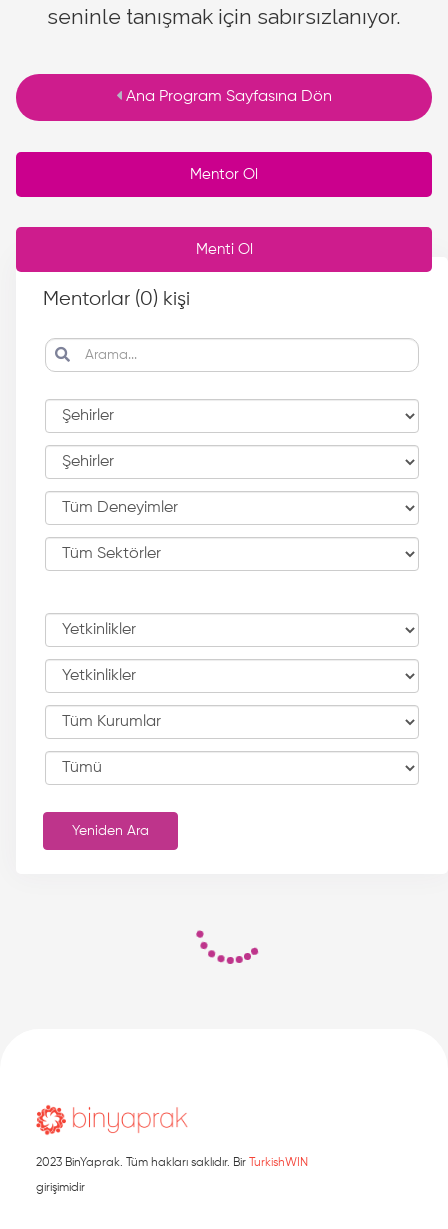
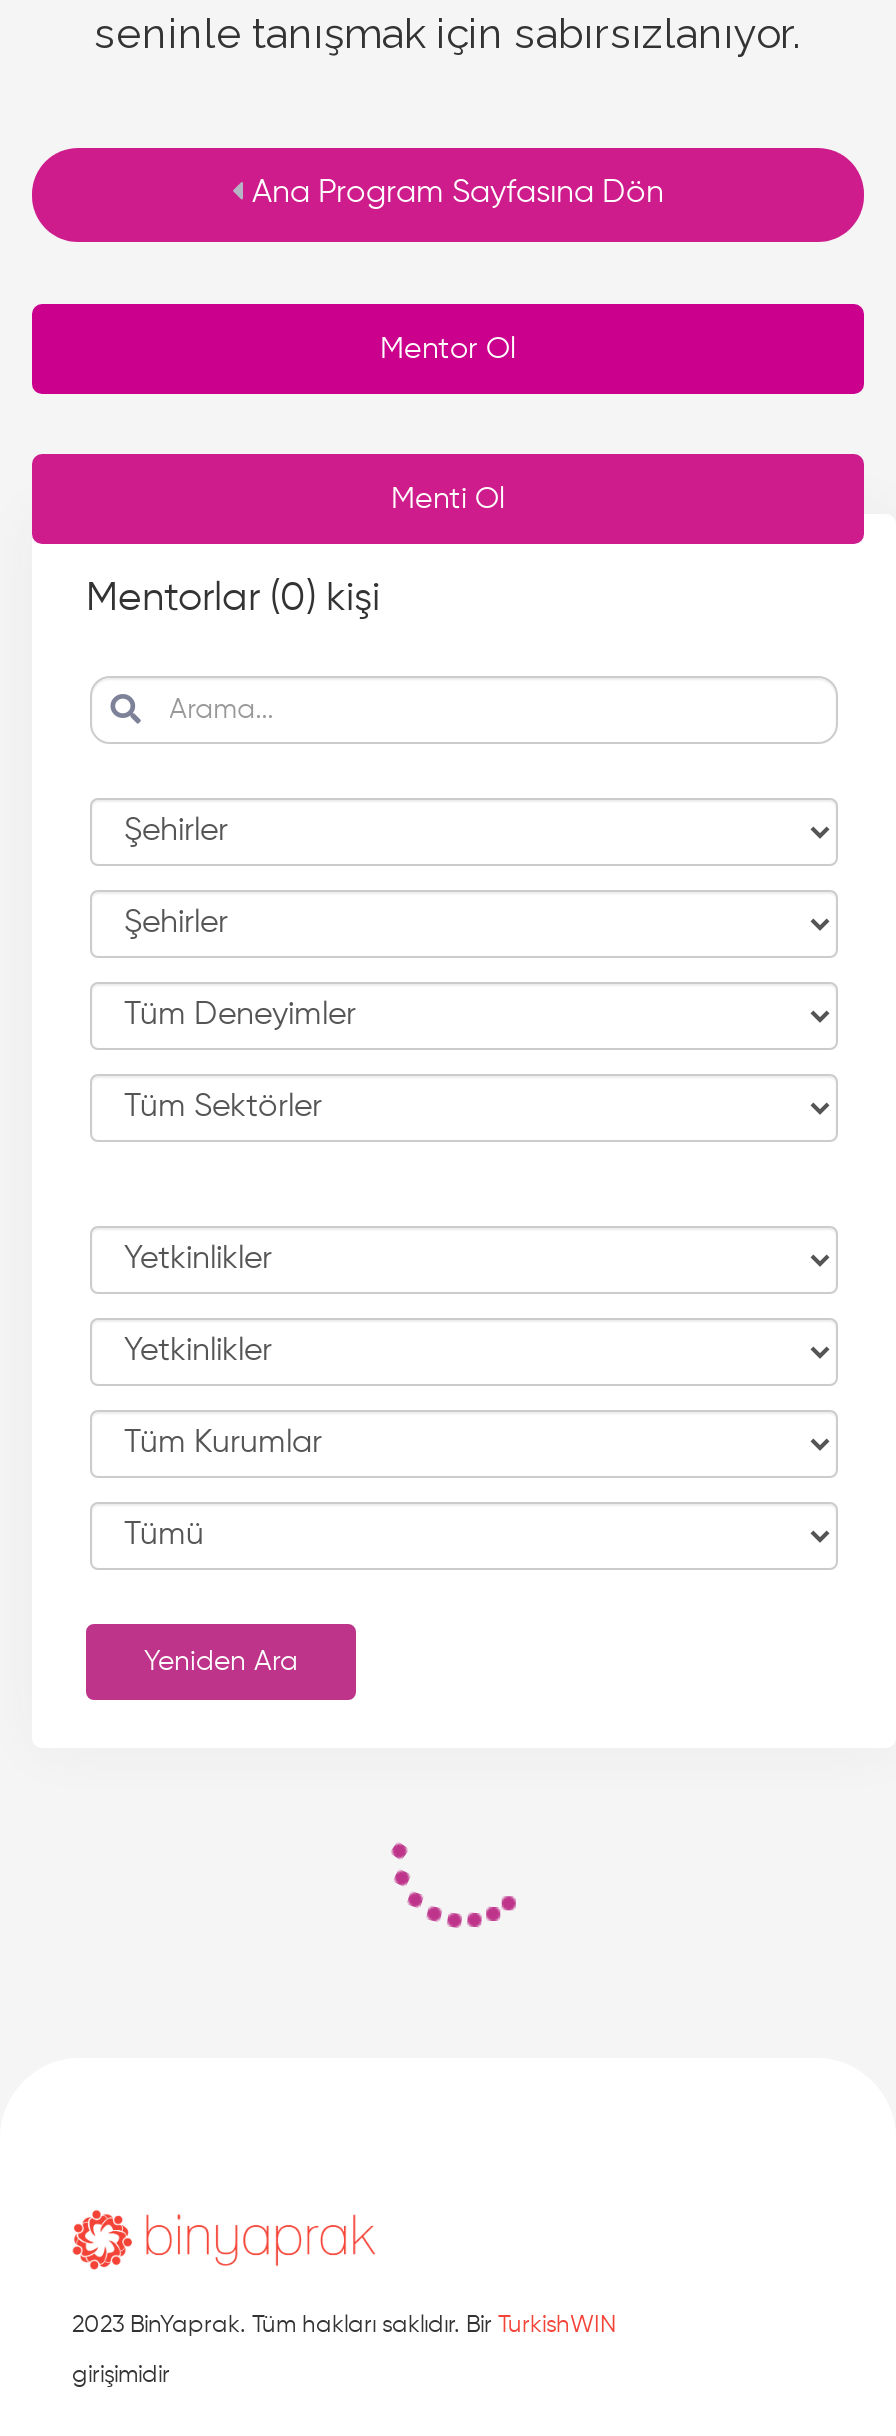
[195,922,243,964] [image] -> [390,1842,484,1926] [image]

